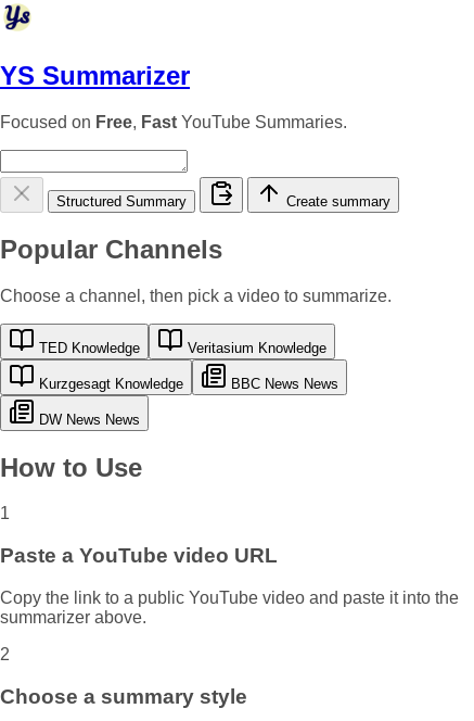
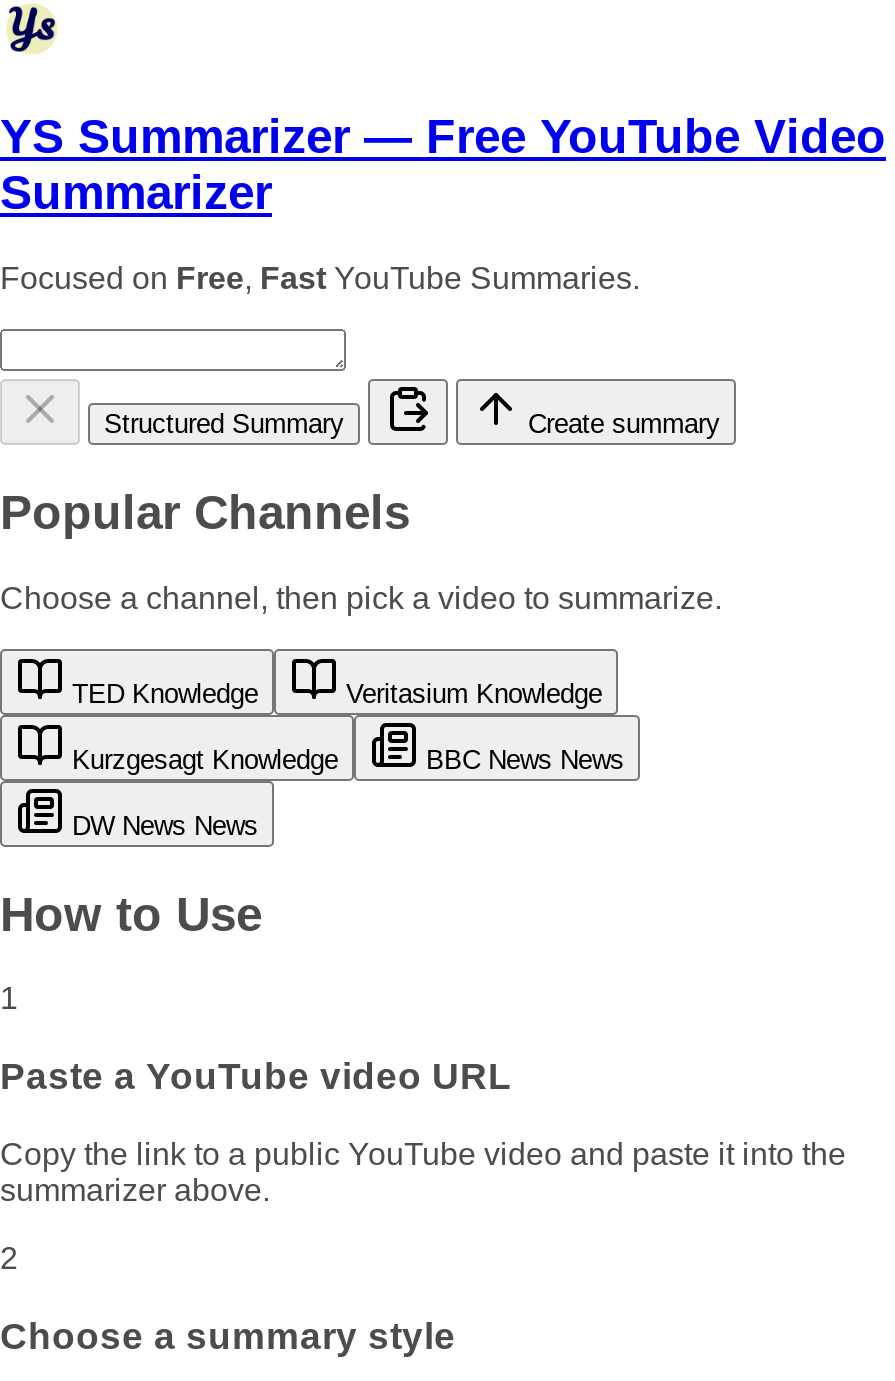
[0,61,190,90] YS Summarizer -> [0,109,886,219] YS Summarizer — Free YouTube Video | Summarizer

